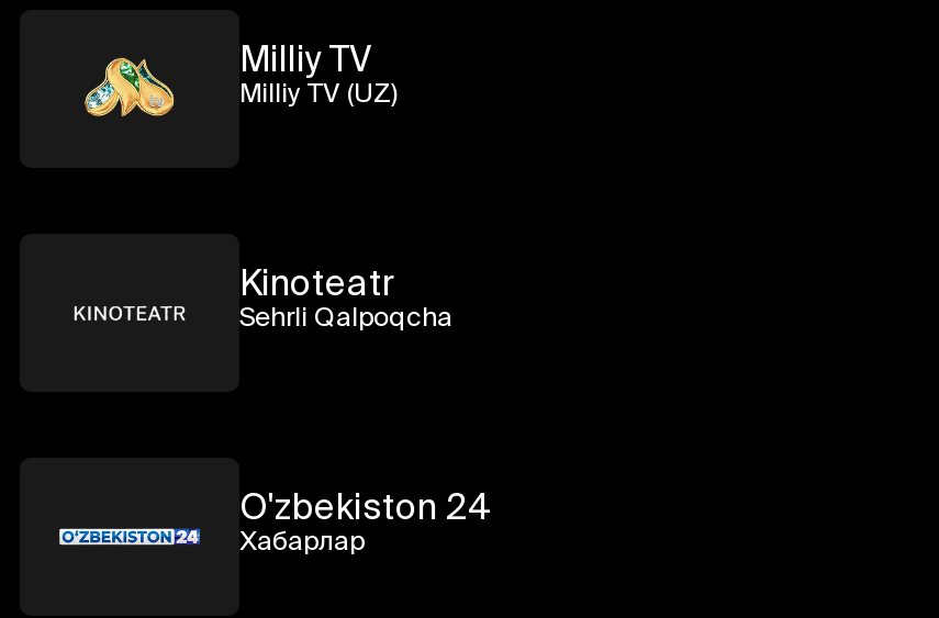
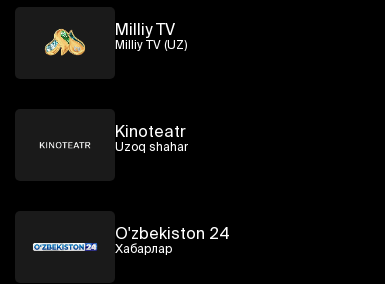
[239,301,452,329] Sehrli Qalpoqcha -> [115,139,188,152] Uzoq shahar

